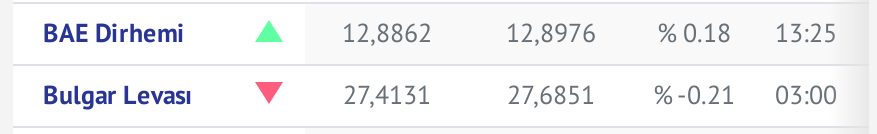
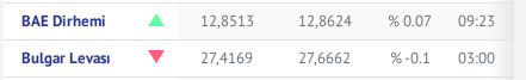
[342,16,432,50] 12,8862 -> [200,11,253,31] 12,8513
[506,16,596,50] 12,8976 -> [298,11,351,31] 12,8624
[657,16,731,50] % 0.18 -> [388,11,432,31] % 0.07
[775,16,837,50] 13:25 -> [458,11,495,31] 09:23
[343,78,431,112] 27,4131 -> [200,48,253,68] 27,4169
[507,78,595,112] 27,6851 -> [298,48,351,68] 27,6662
[653,78,735,112] % -0.21 -> [389,48,430,68] % -0.1

